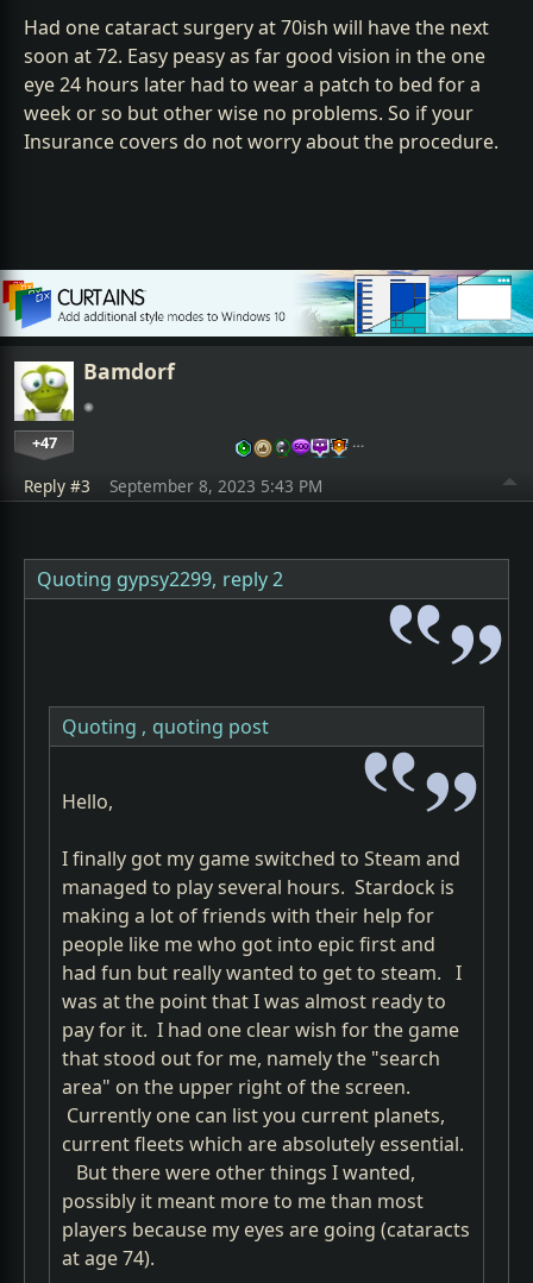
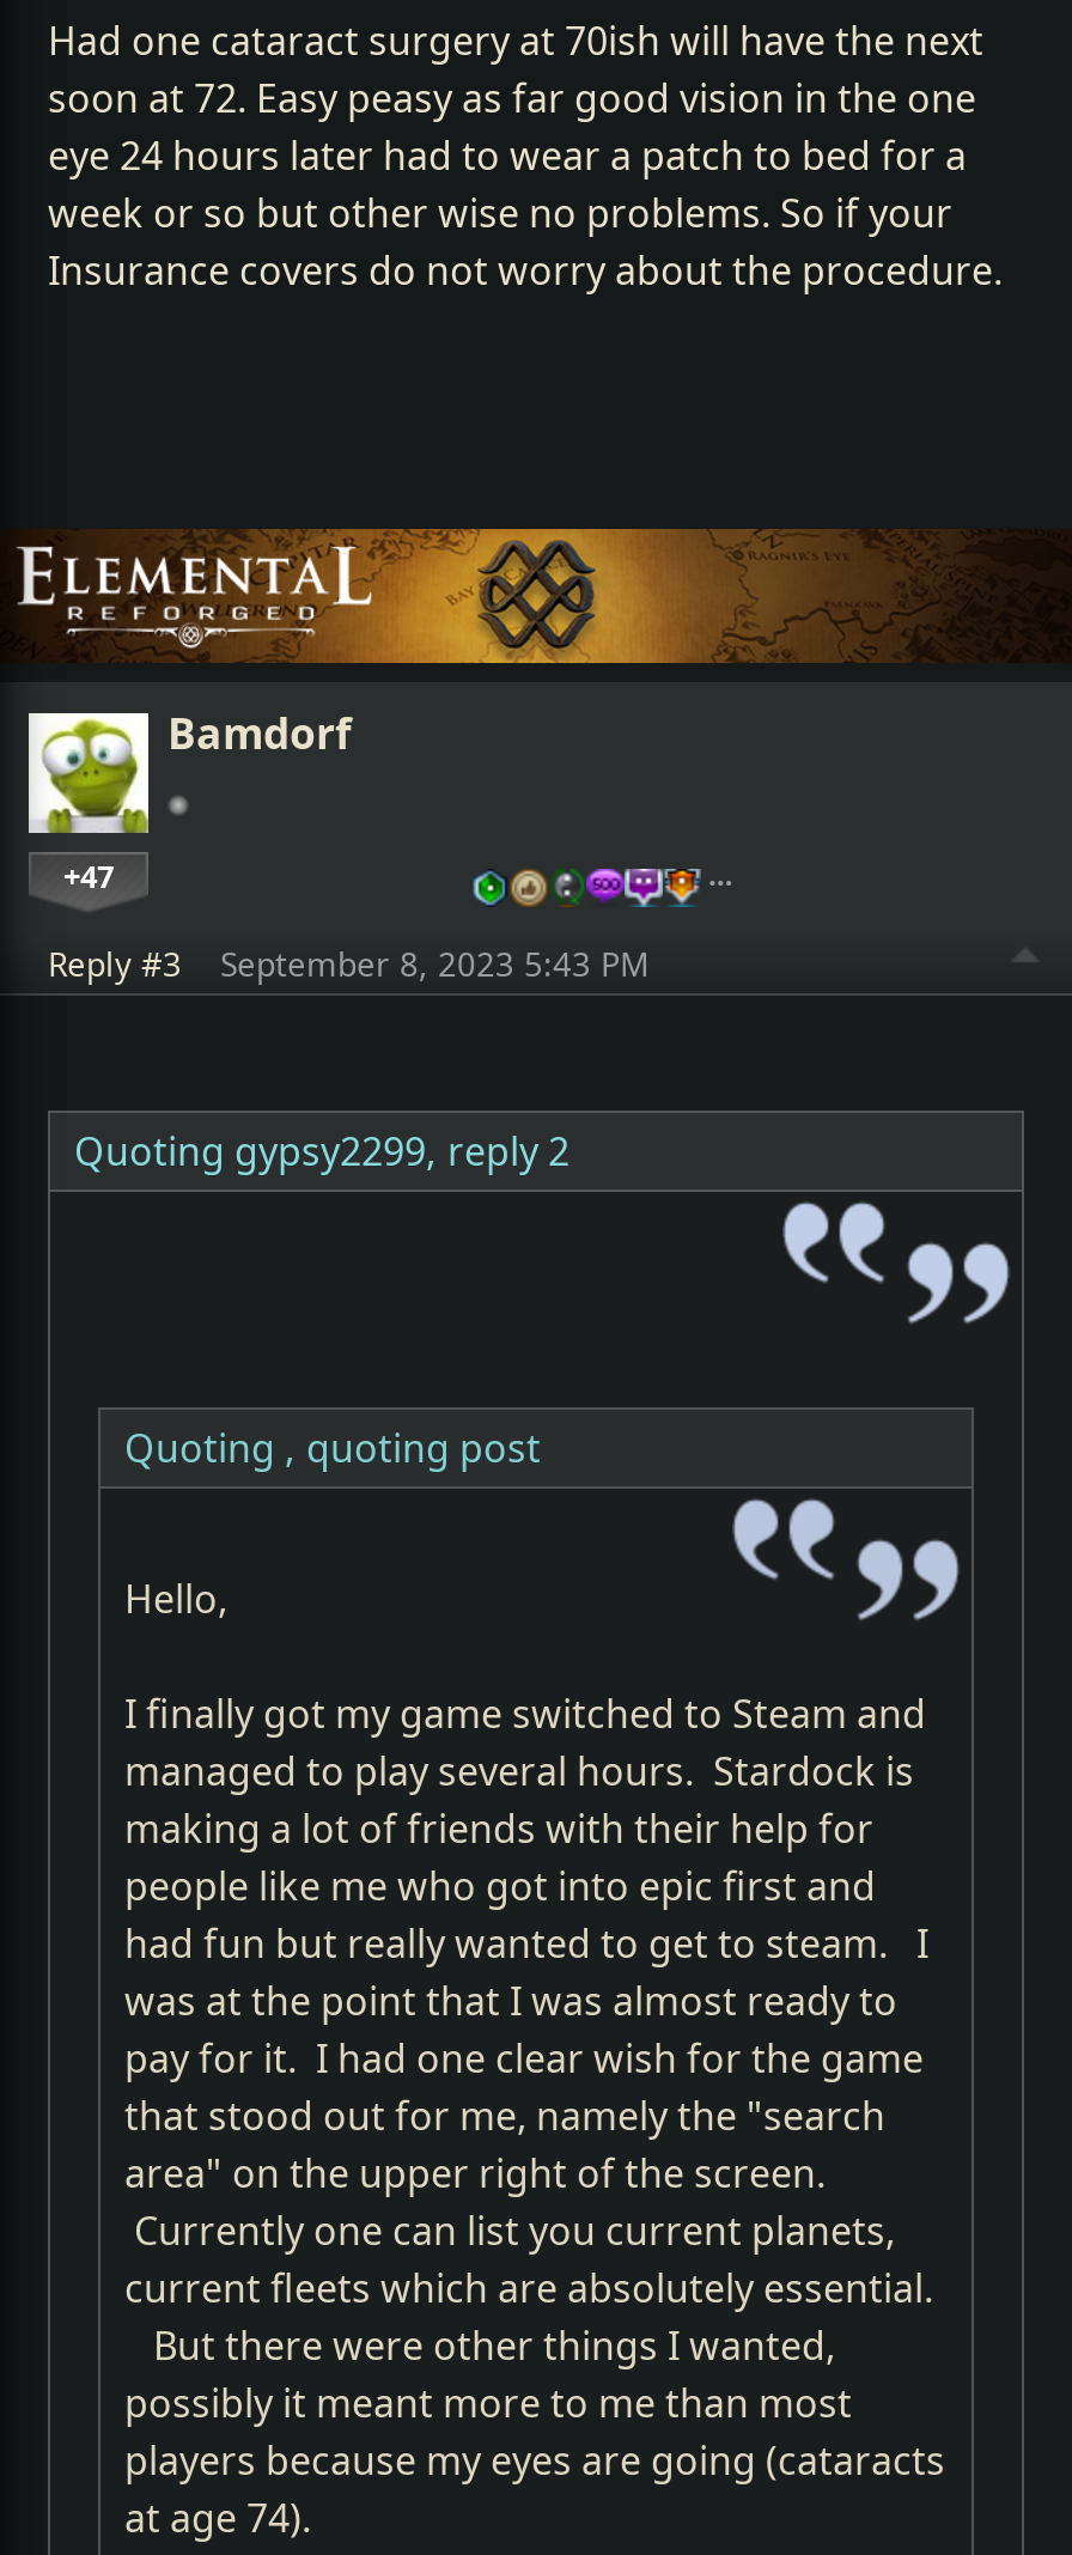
[4,269,529,338] [image] -> [7,527,1065,665] [image]

